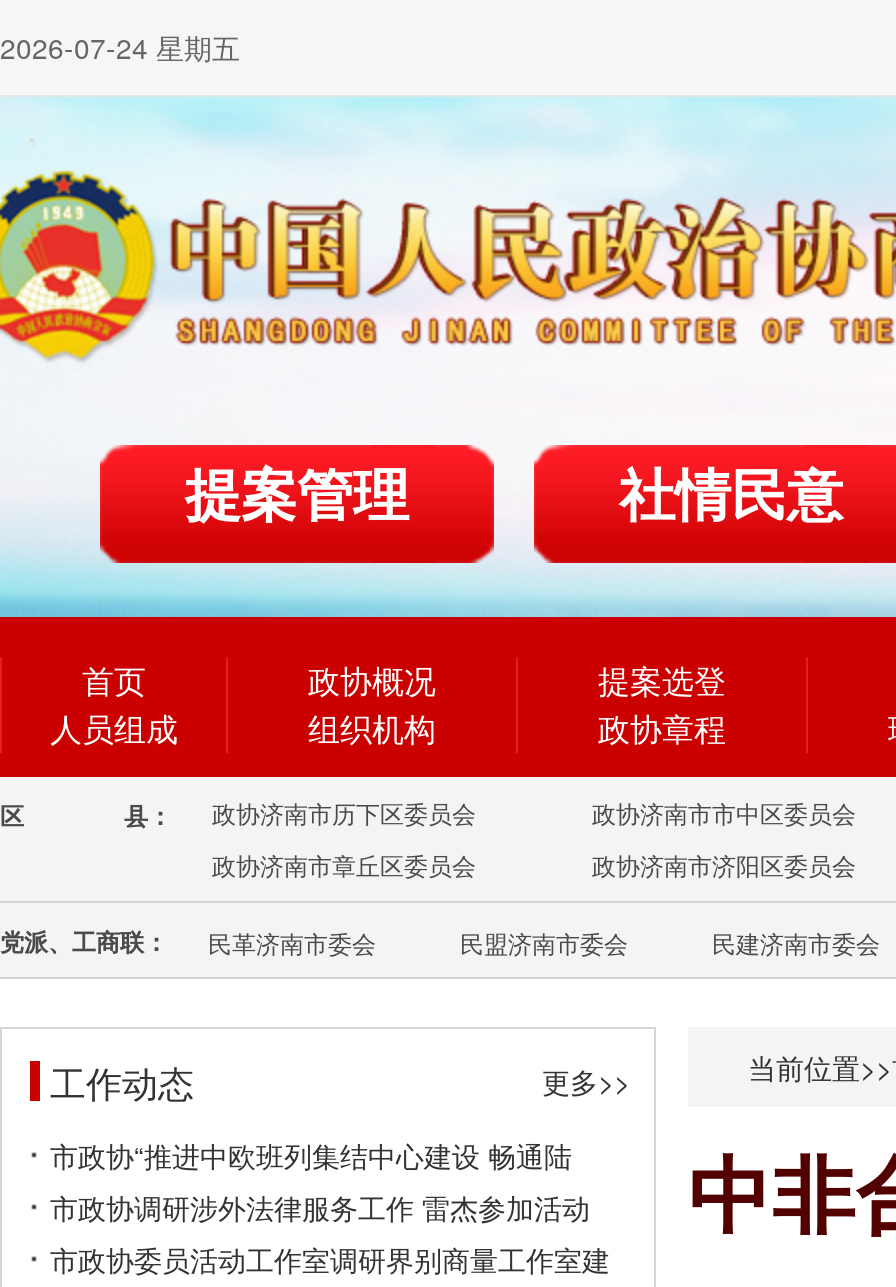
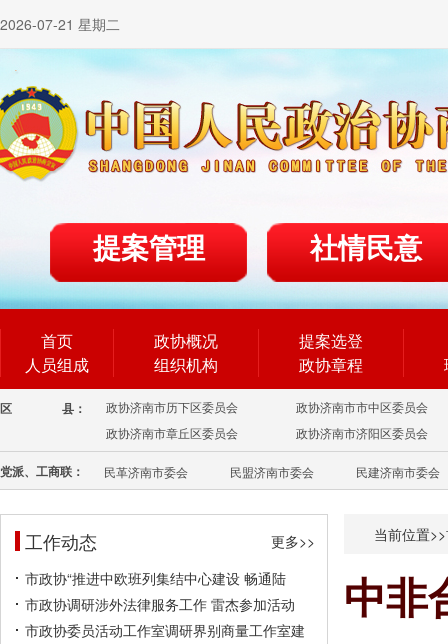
[0,27,240,67] 2026-07-24 星期五 -> [0,14,120,34] 2026-07-21 星期二

